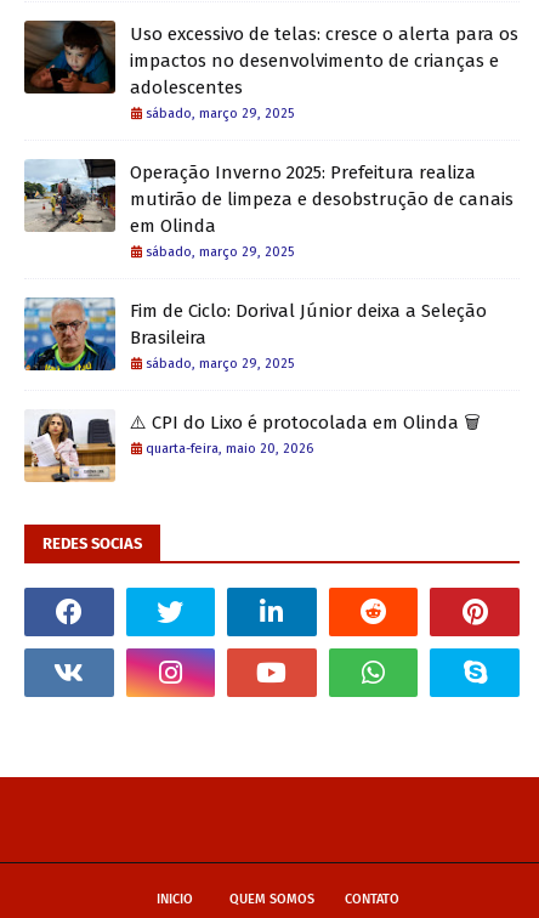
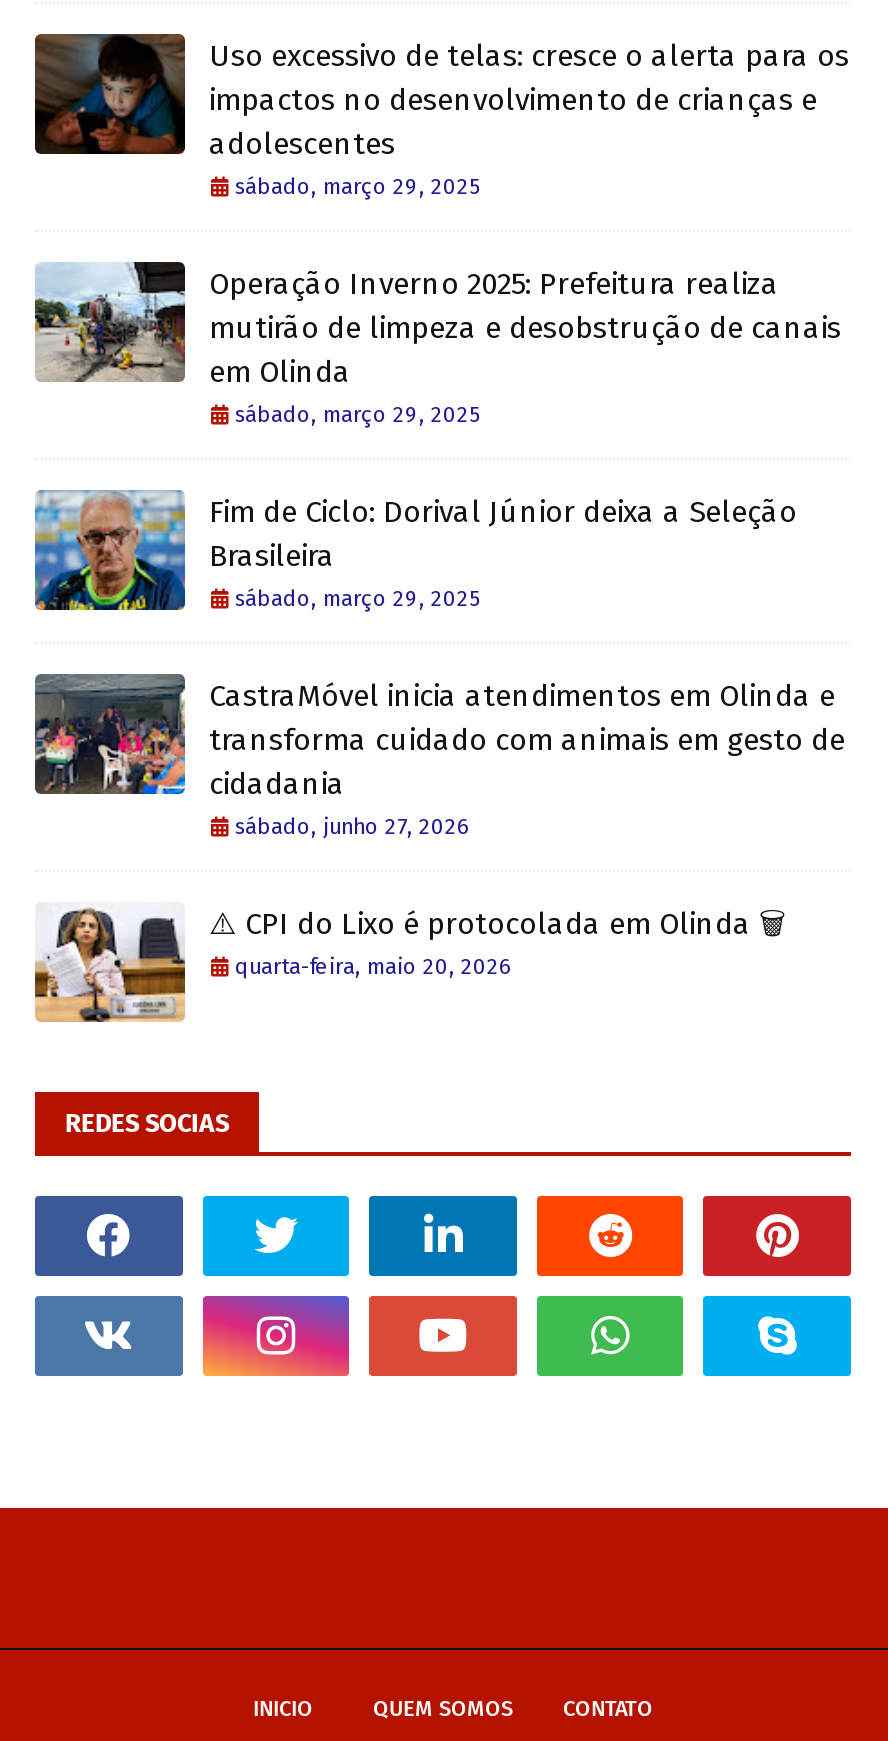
none -> [33,672,845,841] [image] | CastraMóvel inicia atendimentos em Olinda e | transforma cuidado com animais em gesto de | cidadania | sábado, junho 27, 2026

